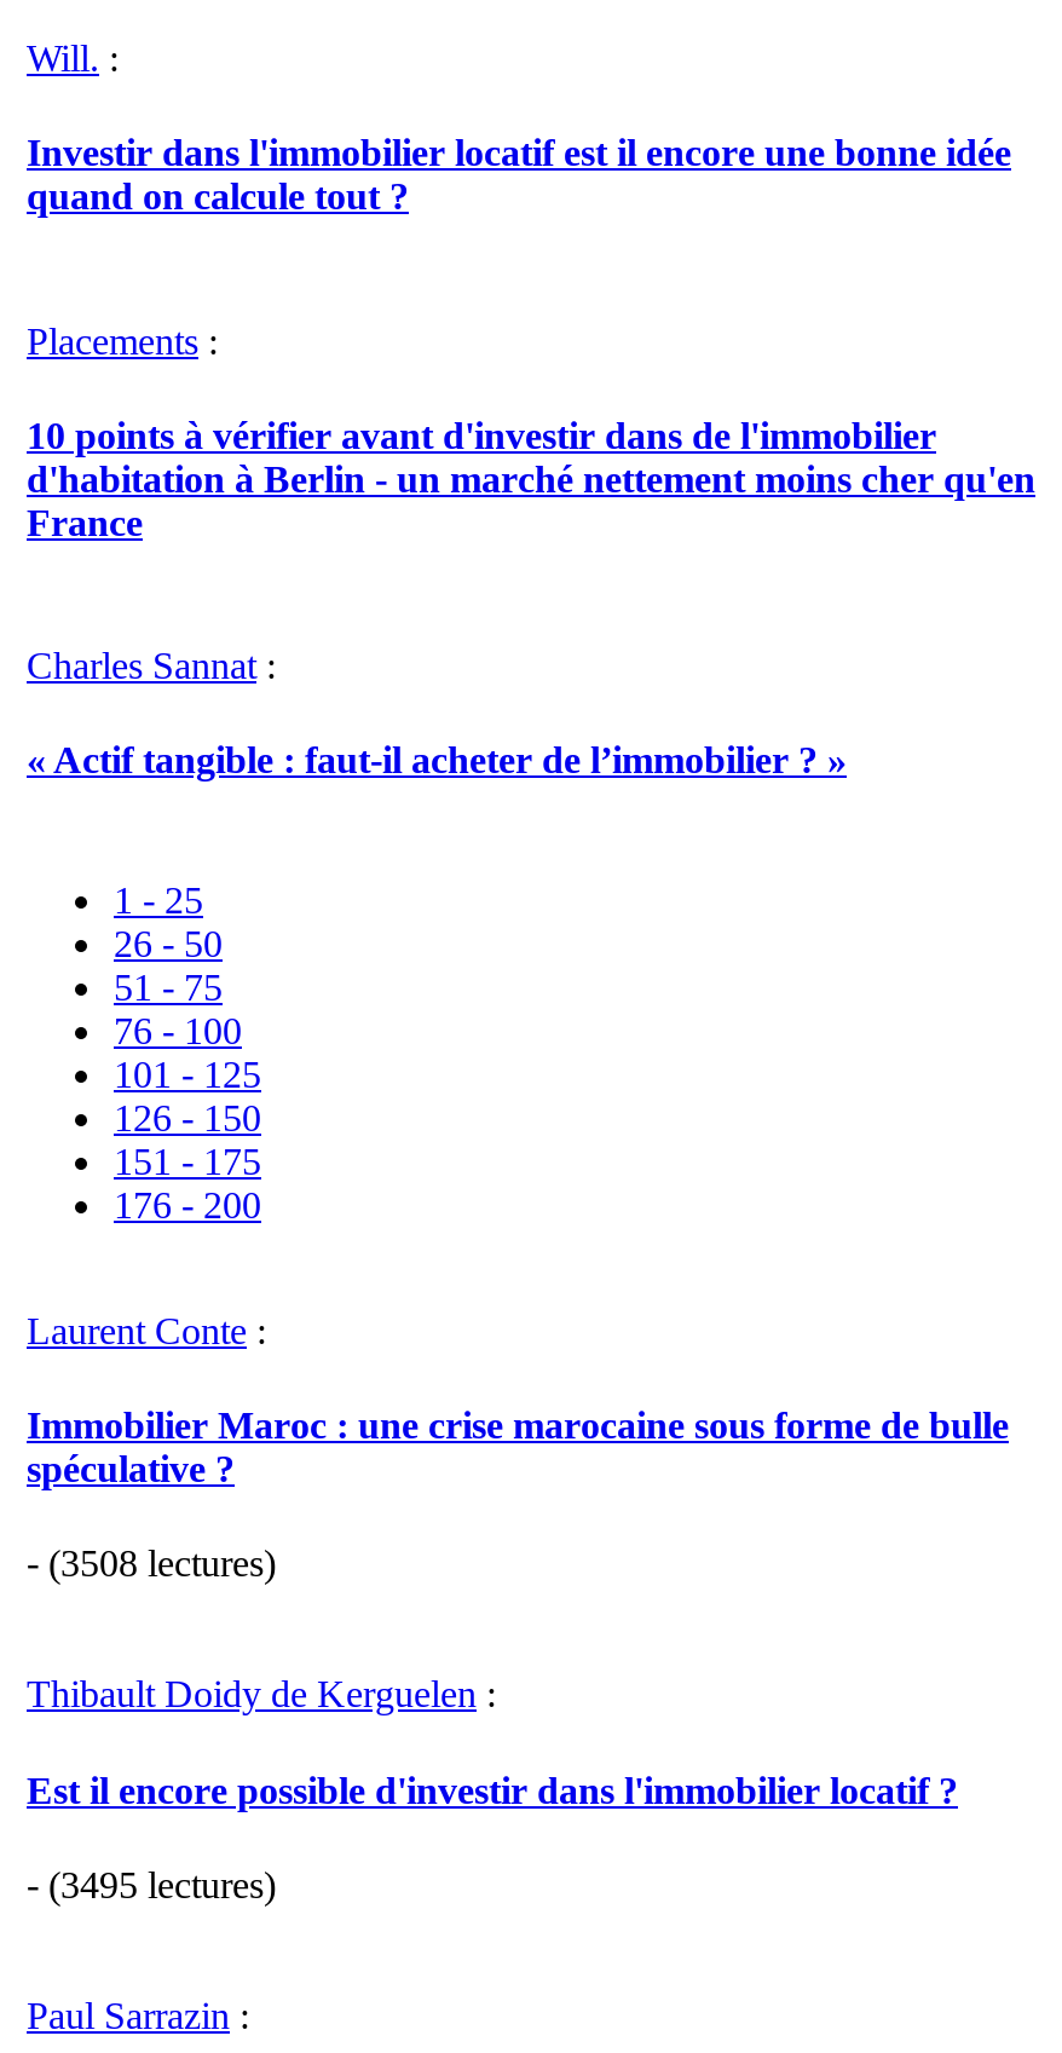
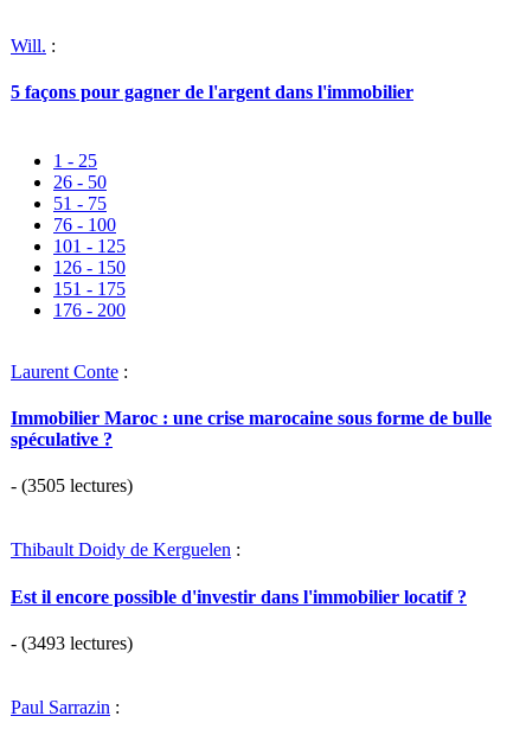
[27,133,1035,782] Investir dans l'immobilier locatif est il encore une bonne idée | quand on calcule tout ? | Placements: | 10 points à vérifier avant d'investir dans de l'immobilier | d'habitation à Berlin - un marché nettement moins cher qu'en | France | Charles Sannat: | « Actif tangible : faut-il acheter de l’immobilier ? » -> [11,82,413,103] 5 façons pour gagner de l'argent dans l'immobilier
[27,1543,276,1584] - (3508 lectures) -> [11,476,133,496] - (3505 lectures)
[27,1864,276,1905] - (3495 lectures) -> [11,633,133,653] - (3493 lectures)

